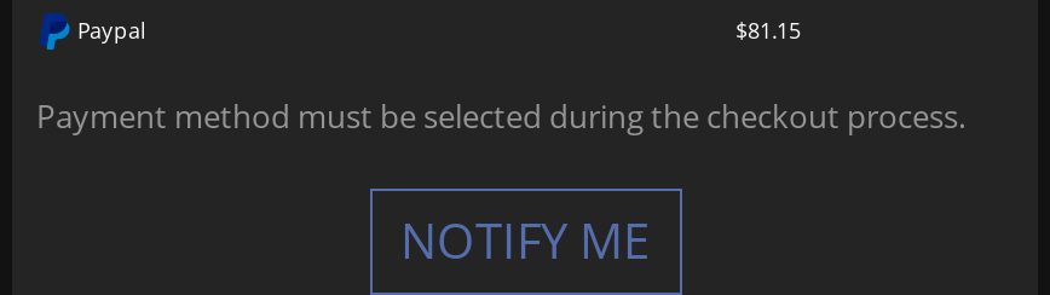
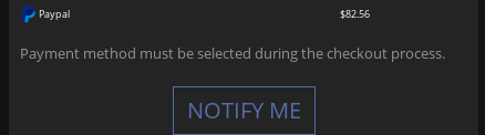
[735,15,801,46] $81.15 -> [340,7,370,21] $82.56

